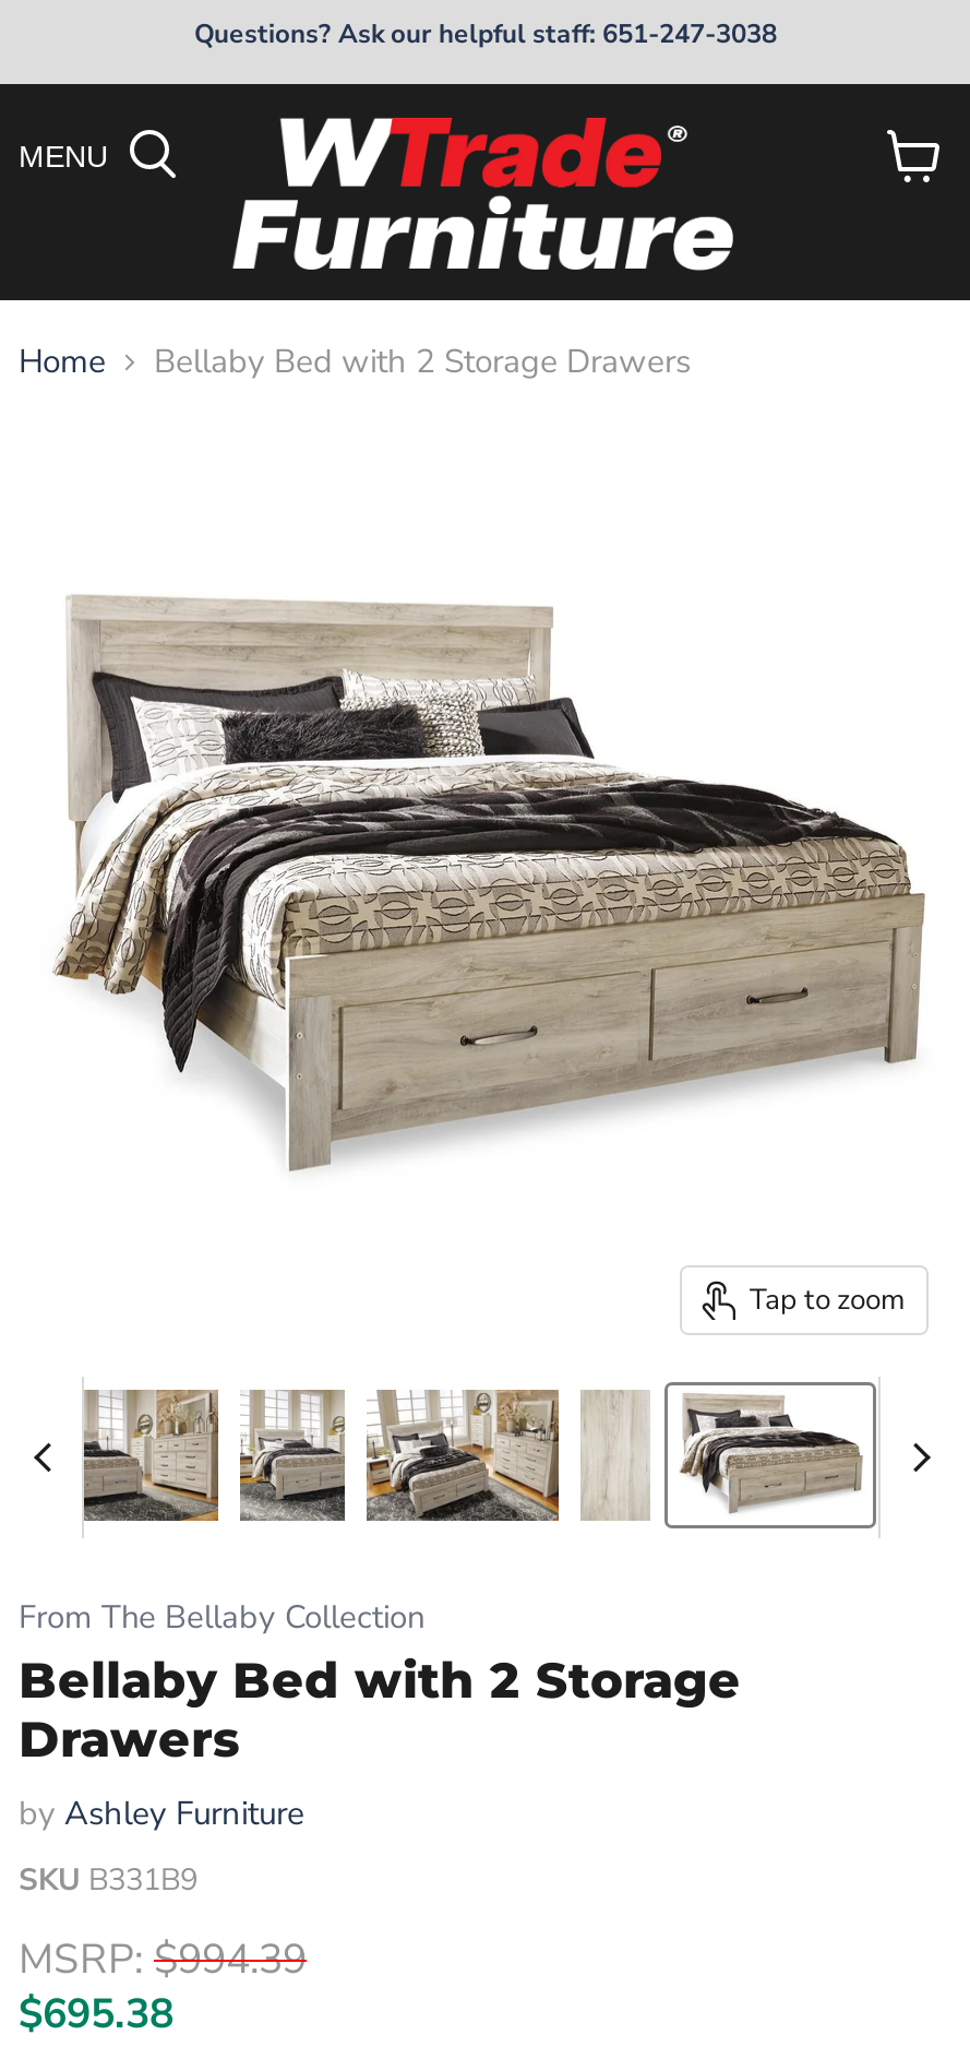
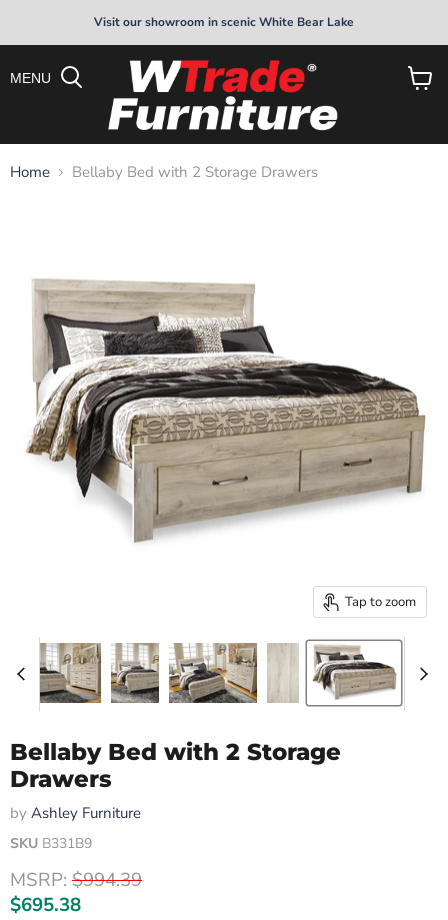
[194,16,777,51] Questions? Ask our helpful staff: 651-247-3038 -> [94,14,354,30] Visit our showroom in scenic White Bear Lake
[19,1595,424,1639] From The Bellaby Collection -> none

